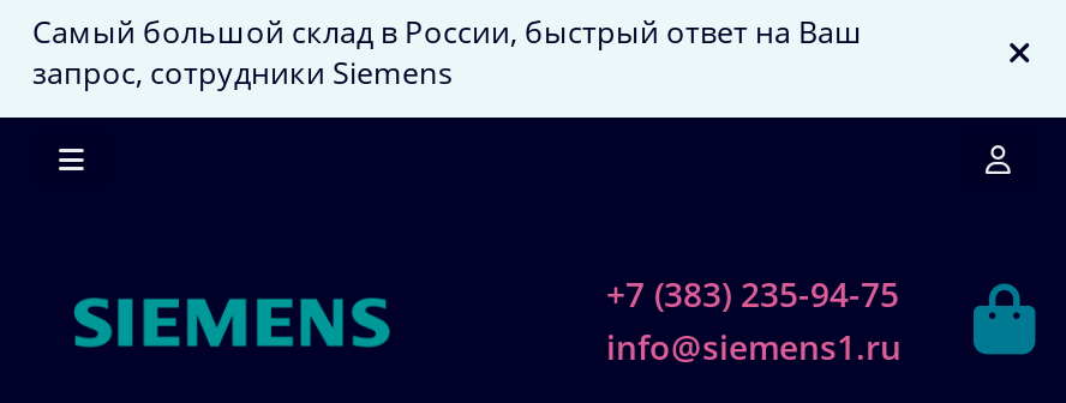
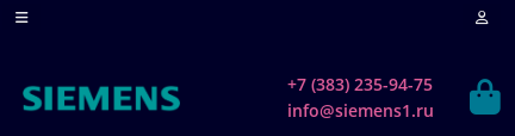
[32,12,863,94] Самый большой склад в России, быстрый ответ на Ваш | запрос, сотрудники Siemens -> none

